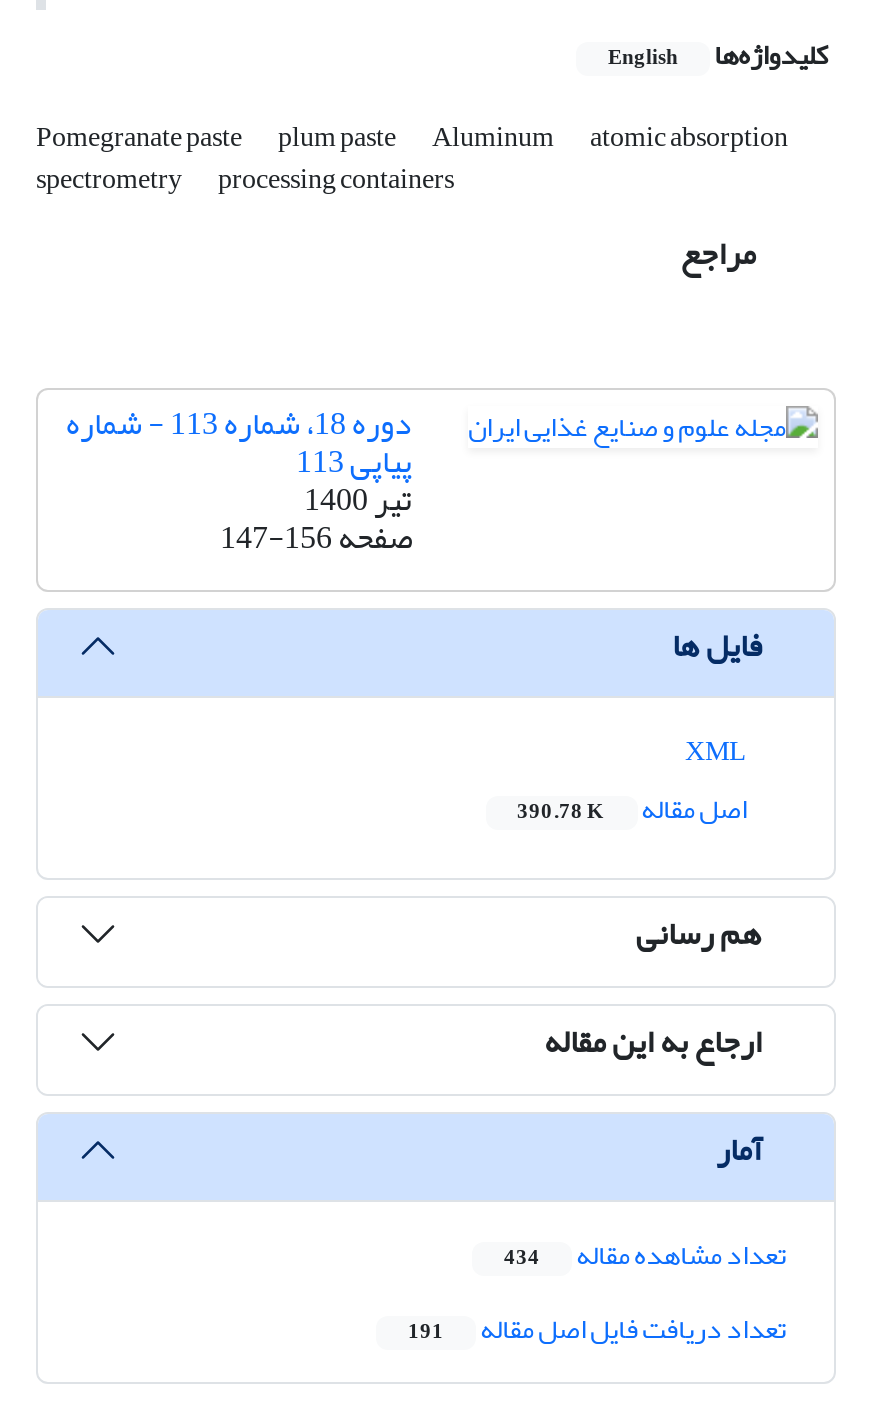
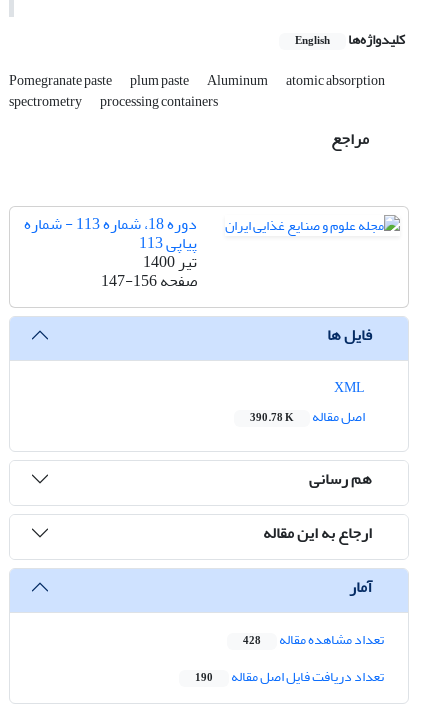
[504,1229,786,1283] تعداد مشاهده مقاله 434 -> [243,626,384,653] تعداد مشاهده مقاله 428
[408,1303,786,1357] تعداد دریافت فایل اصل مقاله 191 -> [195,663,384,690] تعداد دریافت فایل اصل مقاله 190

